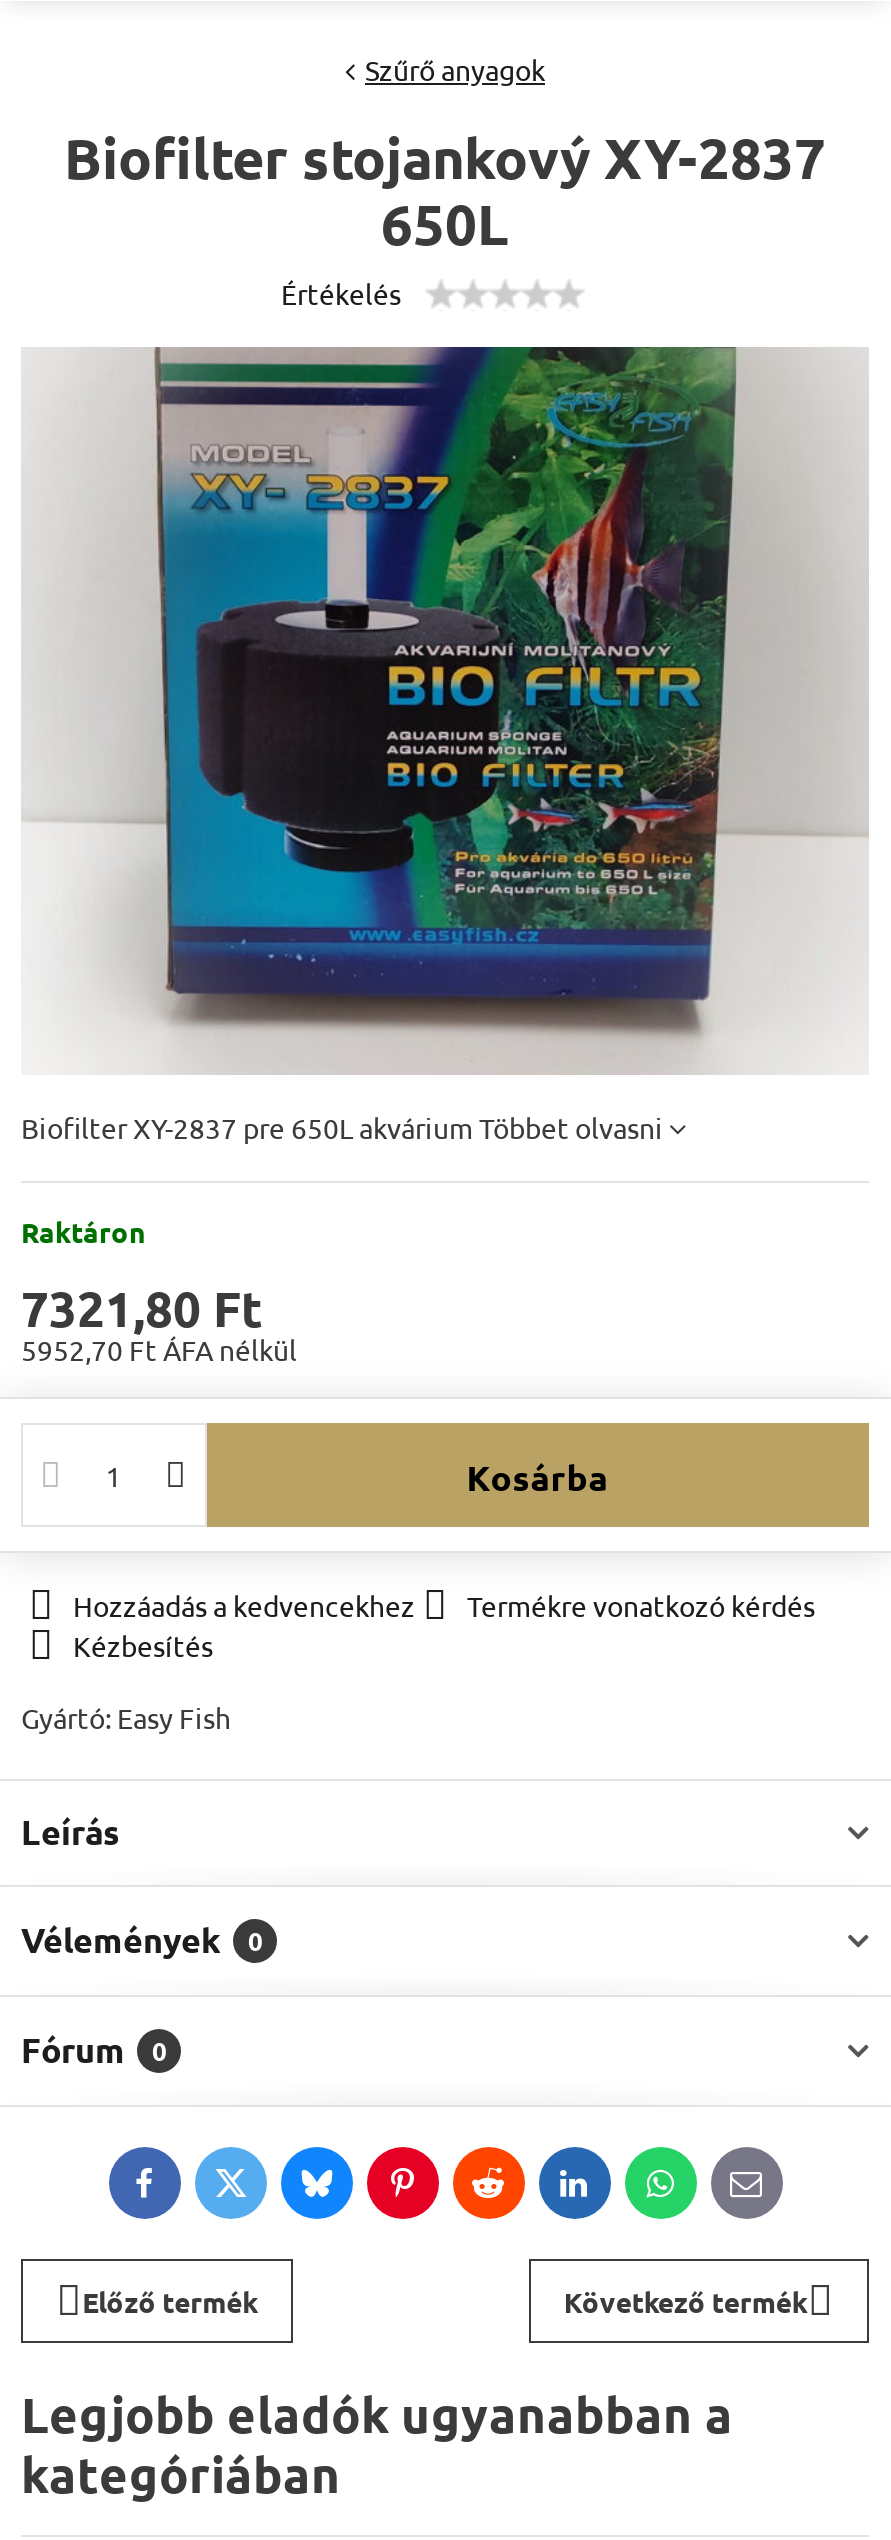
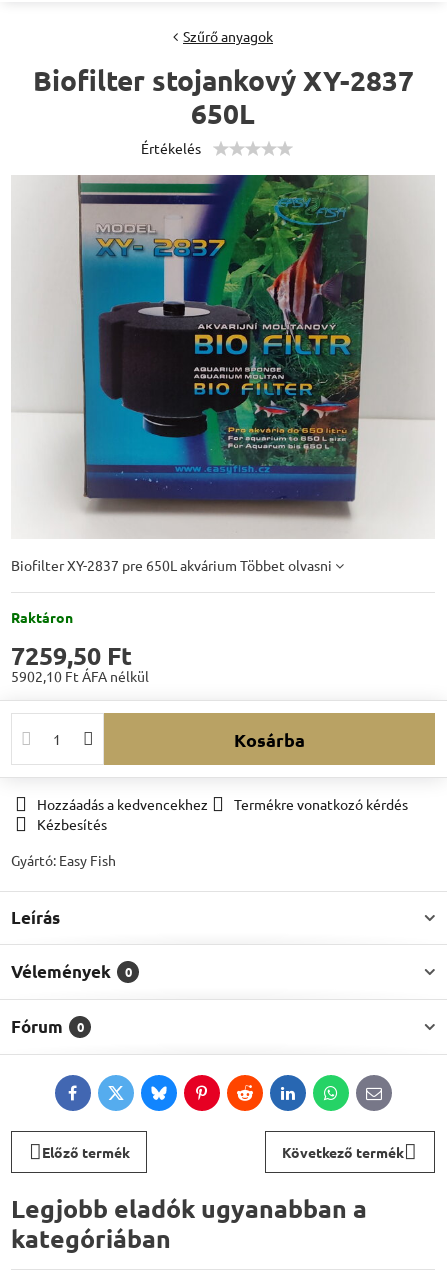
[21,1275,263,1339] 7321,80 Ft -> [11,639,132,671] 7259,50 Ft
[21,1331,297,1367] 5952,70 Ft ÁFA nélkül -> [11,667,149,685] 5902,10 Ft ÁFA nélkül

